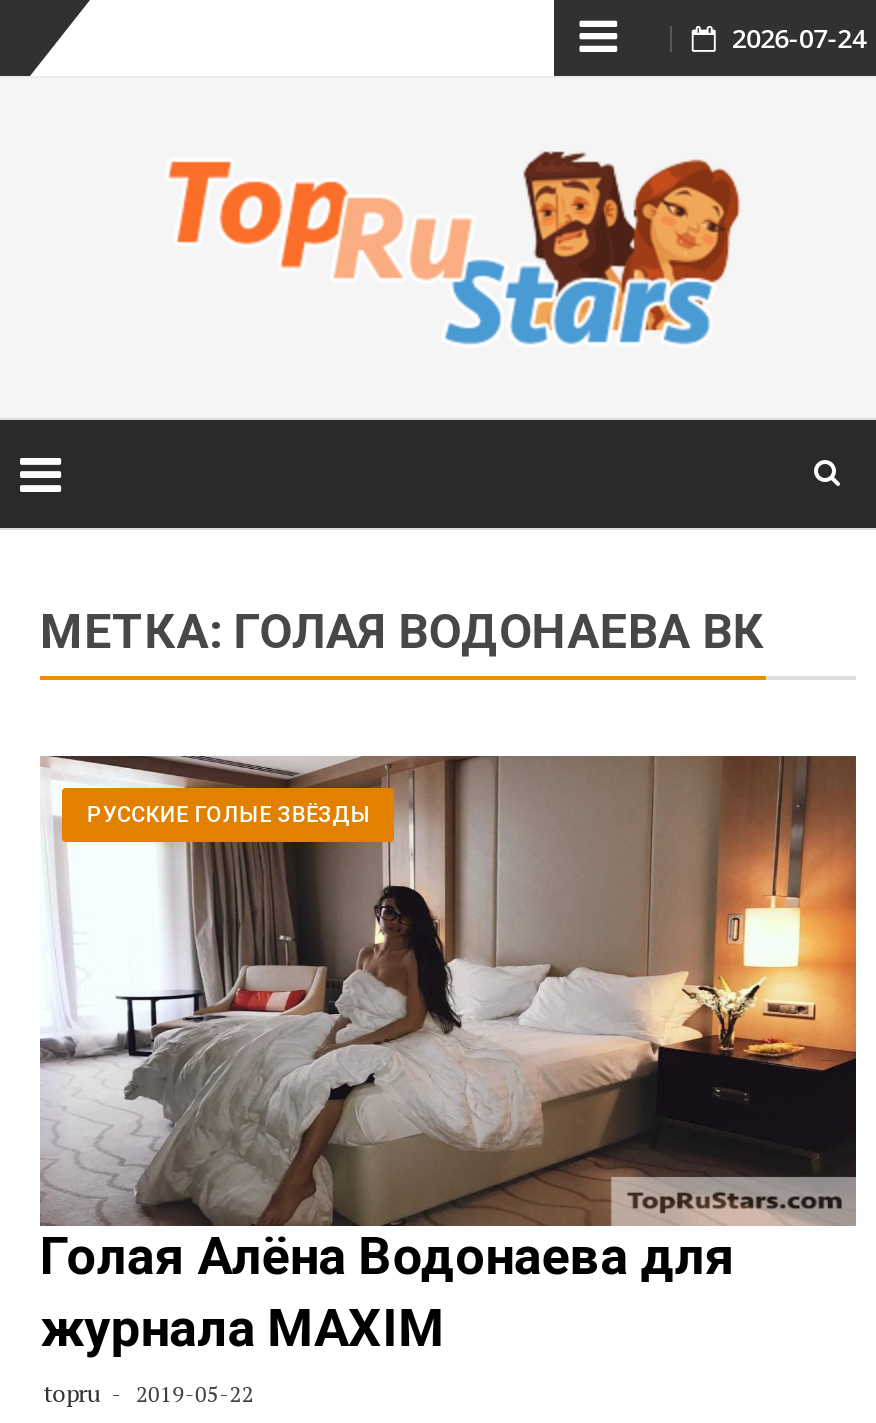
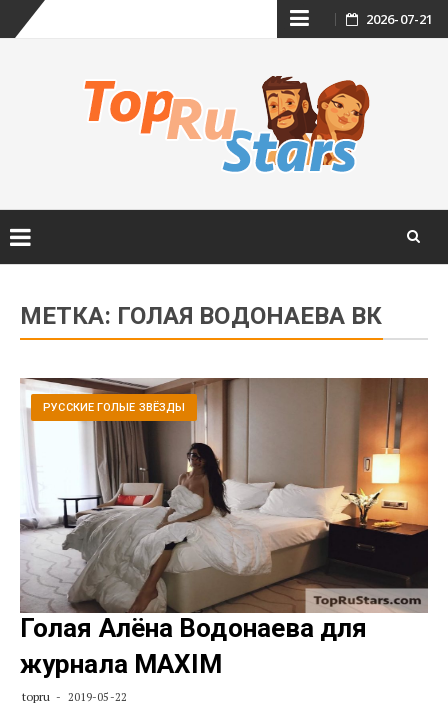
[732,20,866,56] 2026-07-24 -> [366,10,433,28] 2026-07-21

